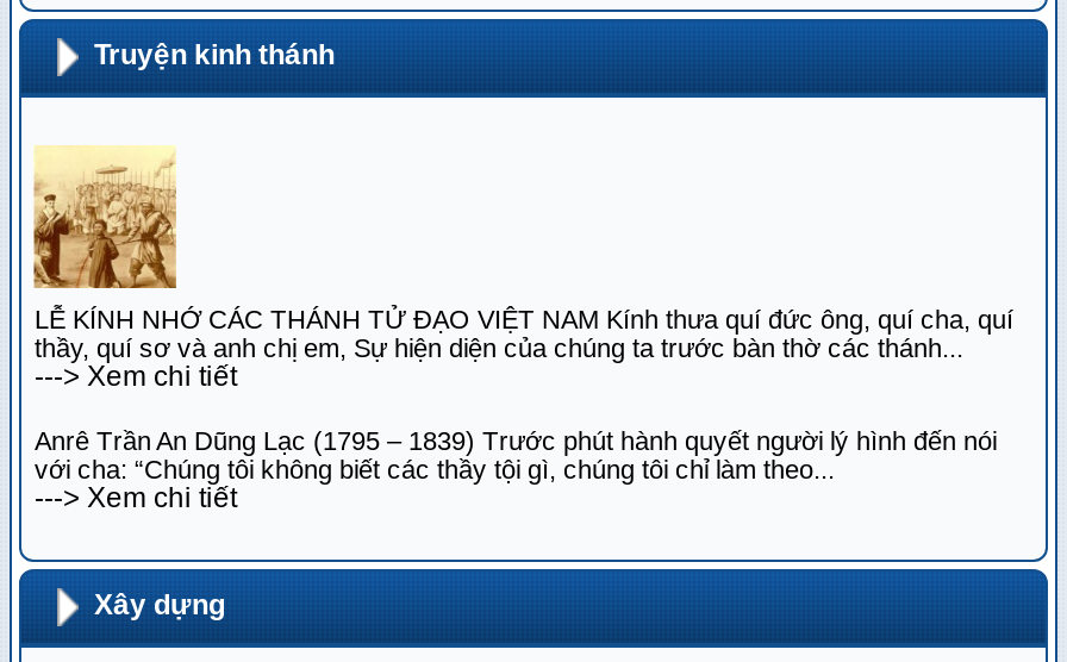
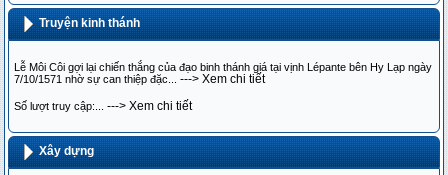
[35,305,1013,393] LỄ KÍNH NHỚ CÁC THÁNH TỬ ĐẠO VIỆT NAM Kính thưa quí đức ông, quí cha, quí | thầy, quí sơ và anh chị em, Sự hiện diện của chúng ta trước bàn thờ các thánh... | ---> Xem chi tiết -> [14,61,432,86] Lễ Môi Côi gợi lại chiến thắng của đạo binh thánh giá tại vịnh Lépante bên Hy Lạp ngày | 7/10/1571 nhờ sự can thiệp đặc... ---> Xem chi tiết
[35,426,997,514] Anrê Trần An Dũng Lạc (1795 – 1839) Trước phút hành quyết người lý hình đến nói | với cha: “Chúng tôi không biết các thầy tội gì, chúng tôi chỉ làm theo... | ---> Xem chi tiết -> [14,99,192,113] Số lượt truy cập:... ---> Xem chi tiết

